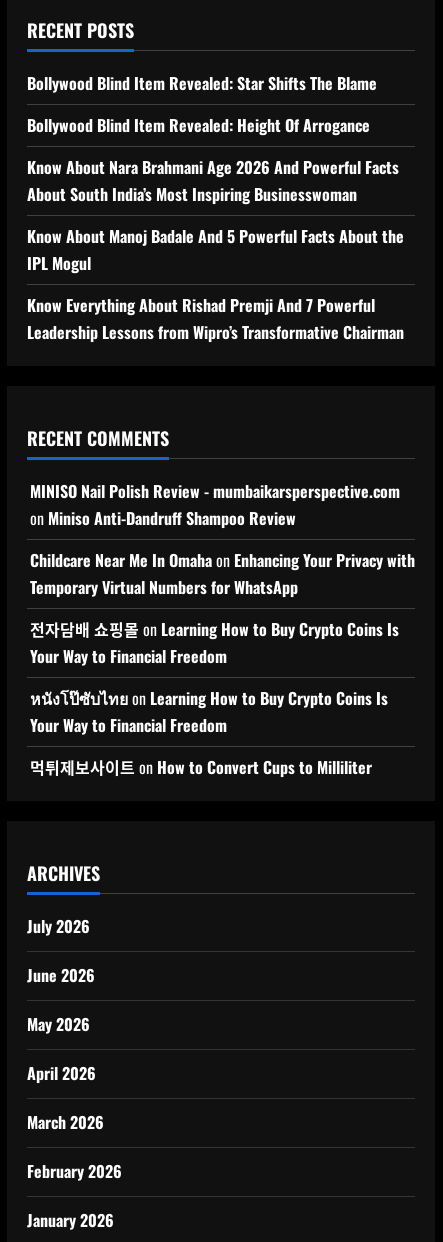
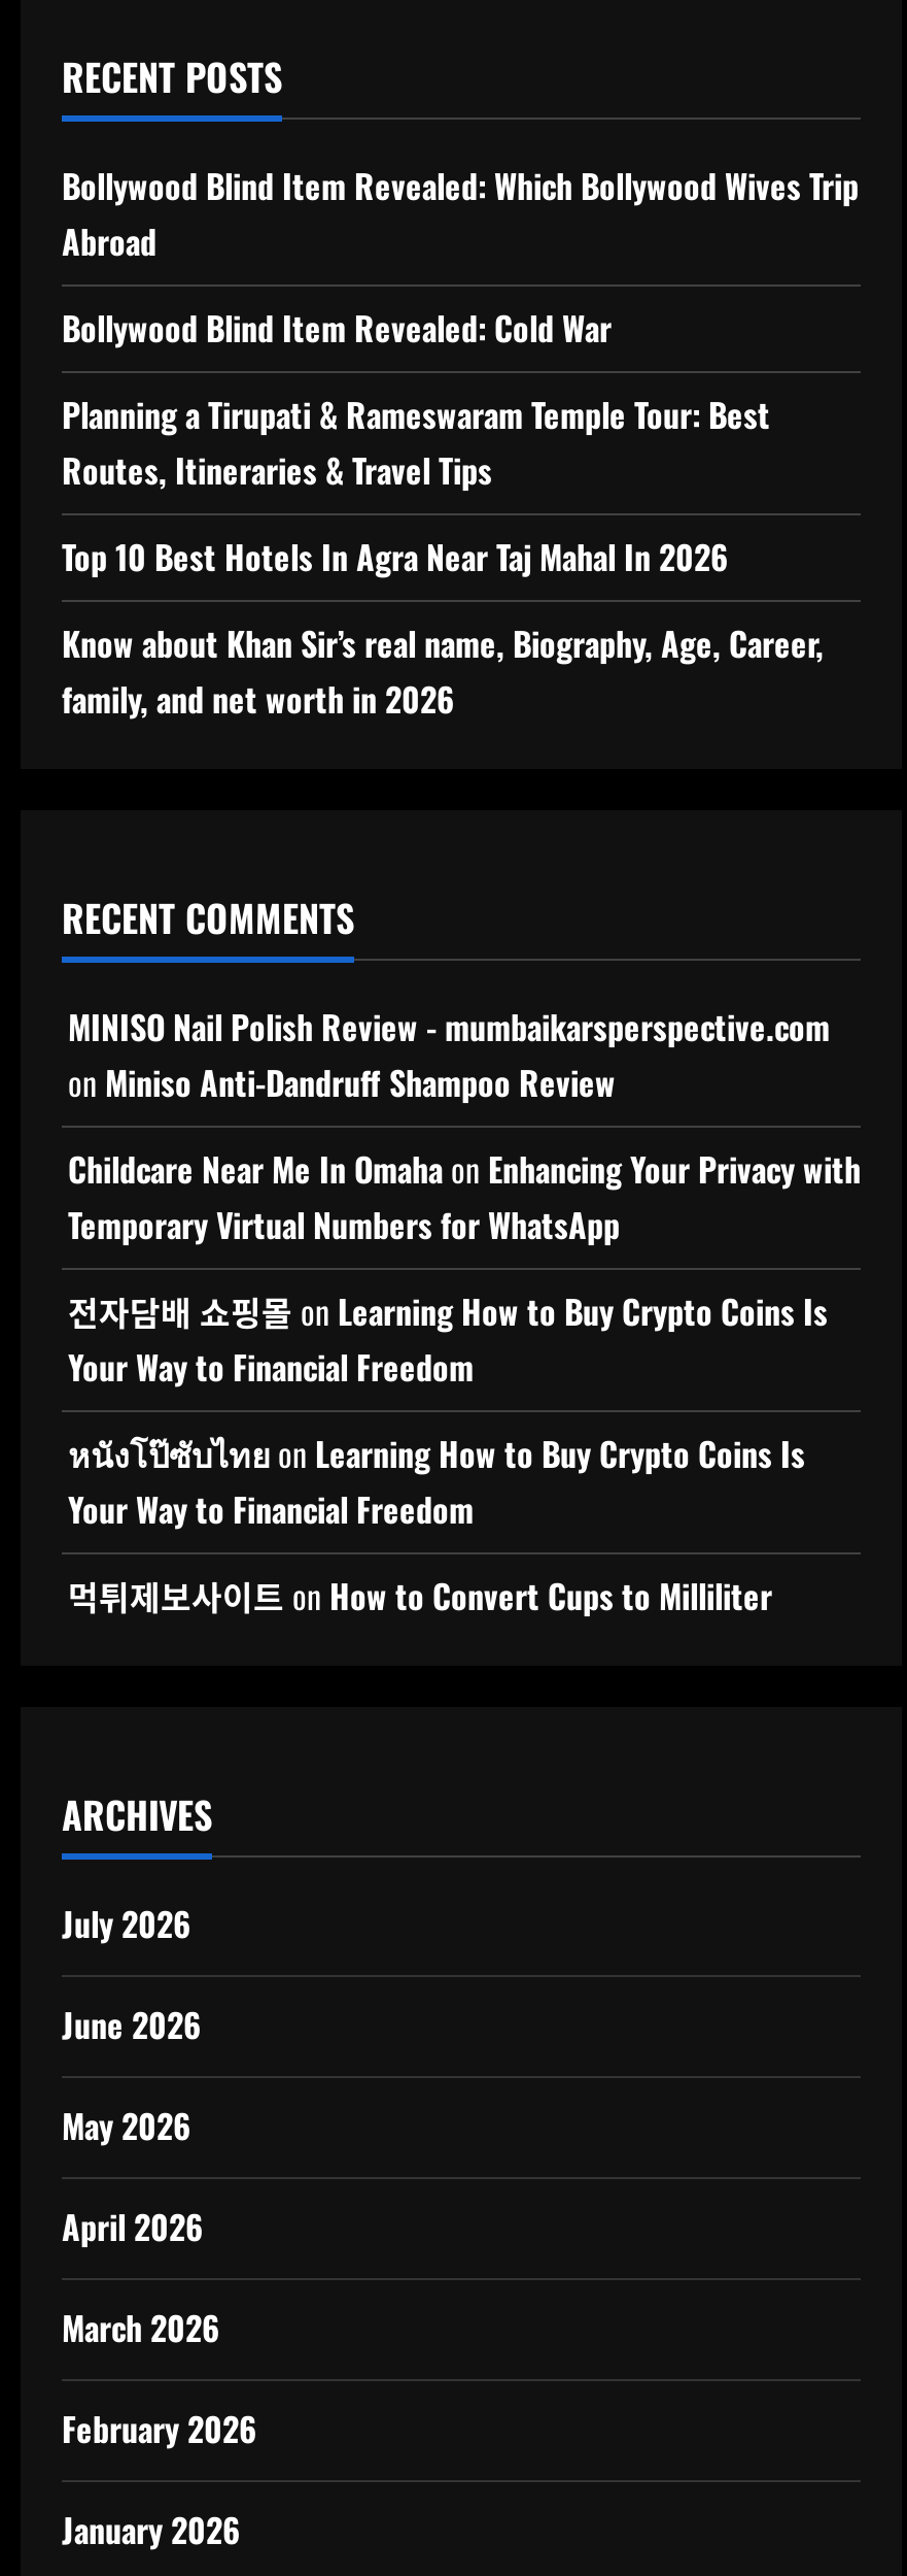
[27,71,377,95] Bollywood Blind Item Revealed: Star Shifts The Blame -> [62,161,859,266] Bollywood Blind Item Revealed: Which Bollywood Wives Trip | Abroad
[27,113,370,137] Bollywood Blind Item Revealed: Height Of Arrogance -> [62,303,612,353] Bollywood Blind Item Revealed: Cold War
[27,155,399,206] Know About Nara Brahmani Age 2026 And Powerful Facts | About South India’s Most Inspiring Businesswoman -> [62,390,770,495] Planning a Tirupati & Rameswaram Temple Tour: Best | Routes, Itineraries & Travel Tips
[27,224,404,275] Know About Manoj Badale And 5 Powerful Facts About the | IPL Mogul -> [62,532,729,582] Top 10 Best Hotels In Agra Near Taj Mahal In 2026
[27,293,404,344] Know Everything About Rishad Premji And 7 Powerful | Leadership Lessons from Wipro’s Transformative Chairman -> [62,619,824,724] Know about Khan Sir’s real name, Biography, Age, Career, | family, and net worth in 2026

